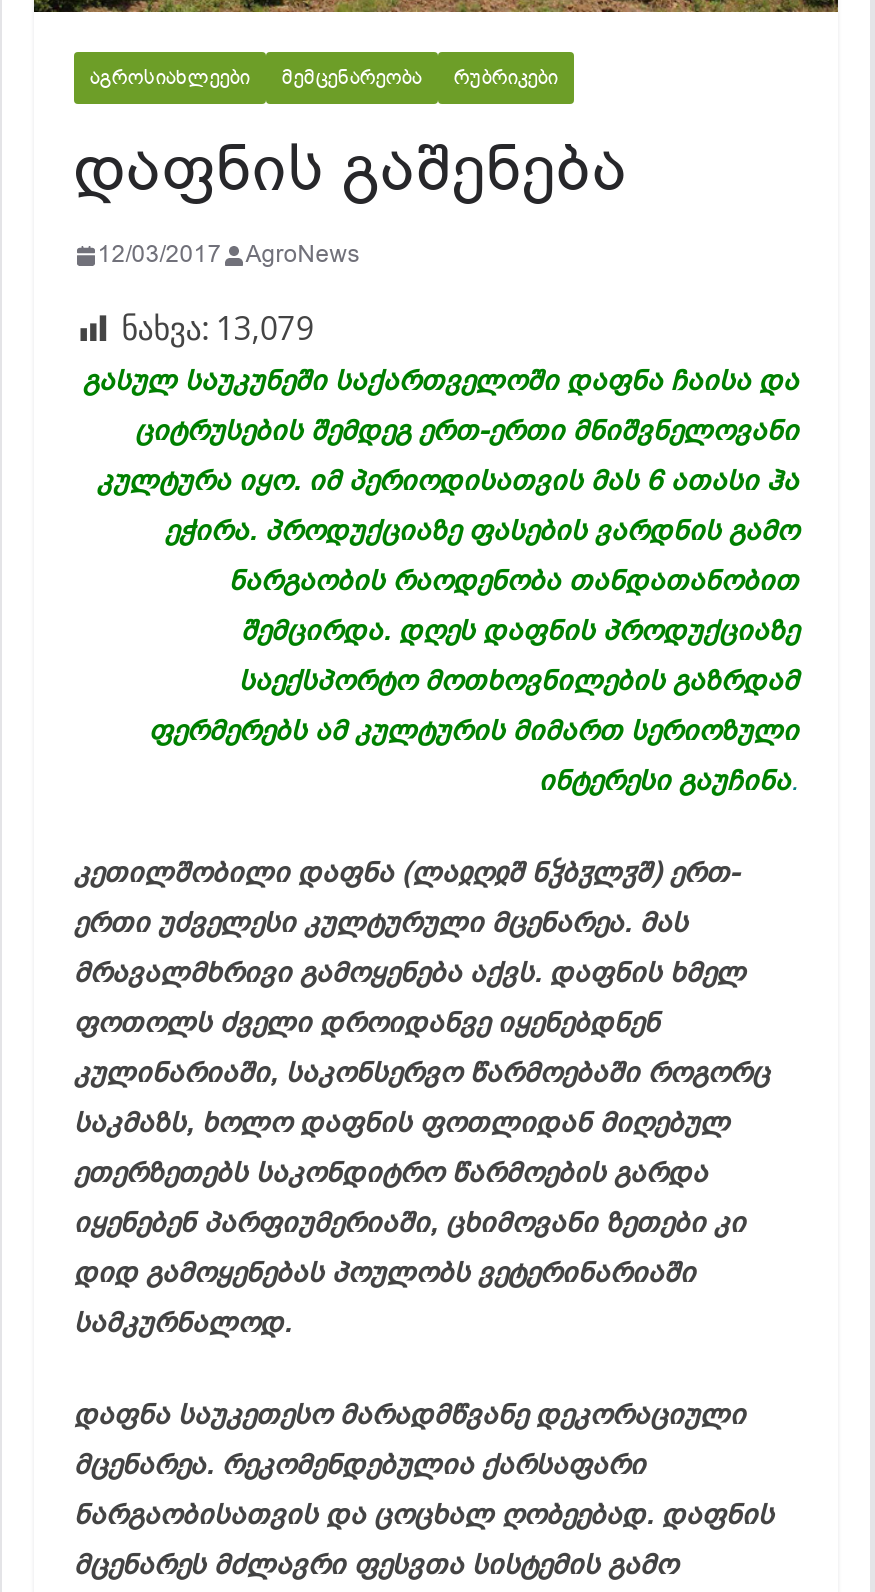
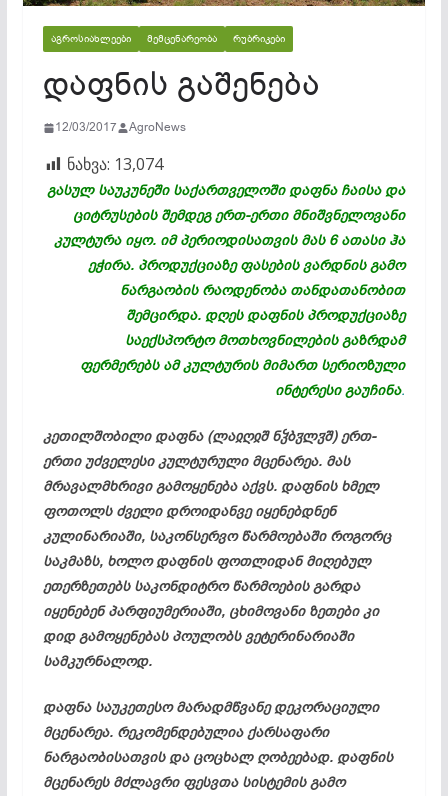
[121,307,313,351] ნახვა: 13,079 -> [67,153,163,175] ნახვა: 13,074

